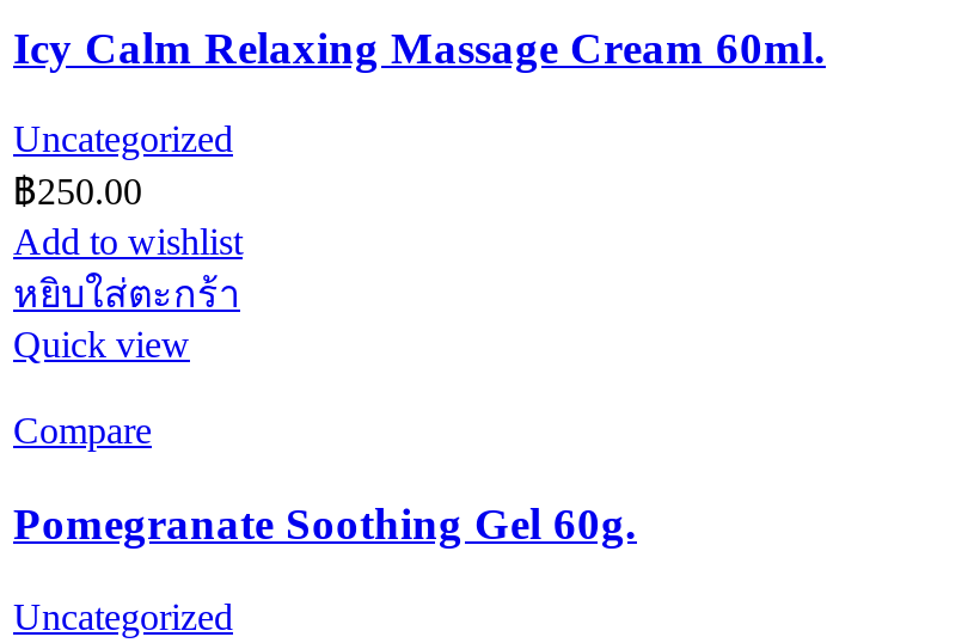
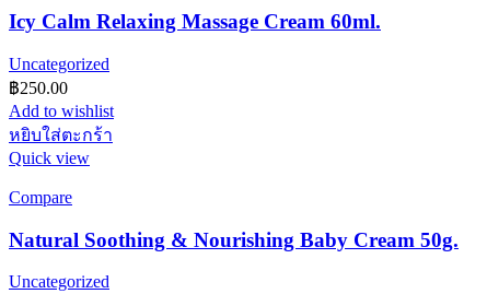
[13,499,637,549] Pomegranate Soothing Gel 60g. -> [9,228,459,251] Natural Soothing & Nourishing Baby Cream 50g.

